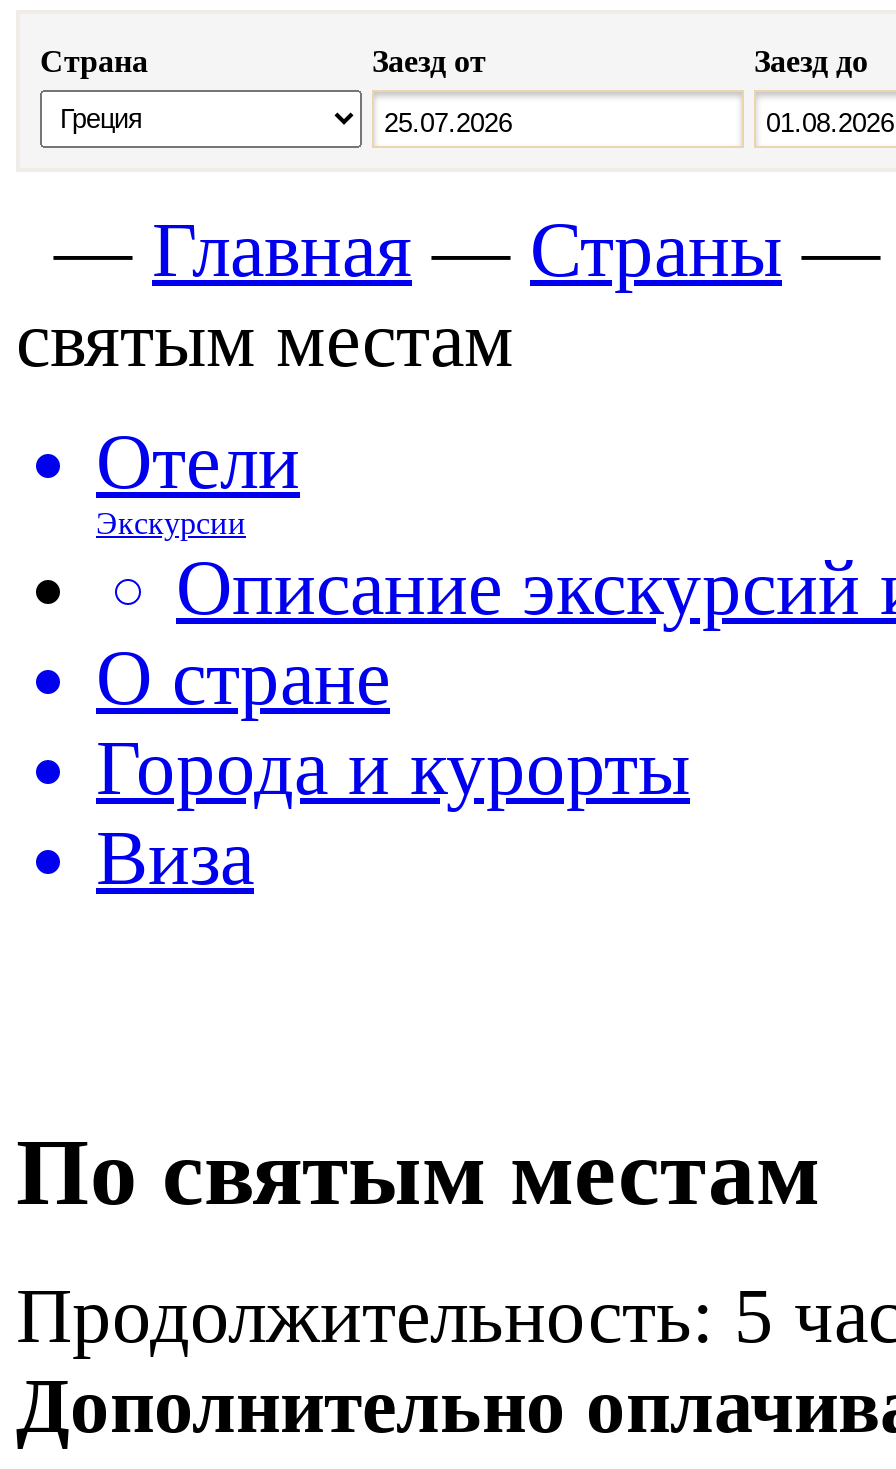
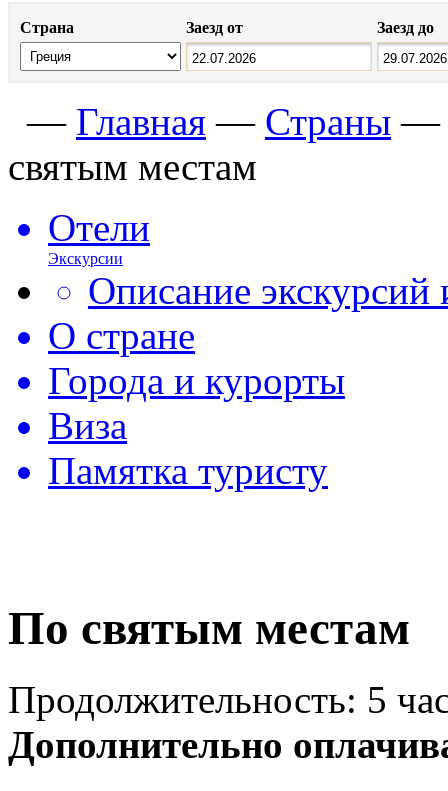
none -> [48,449,328,492] Памятка туристу

